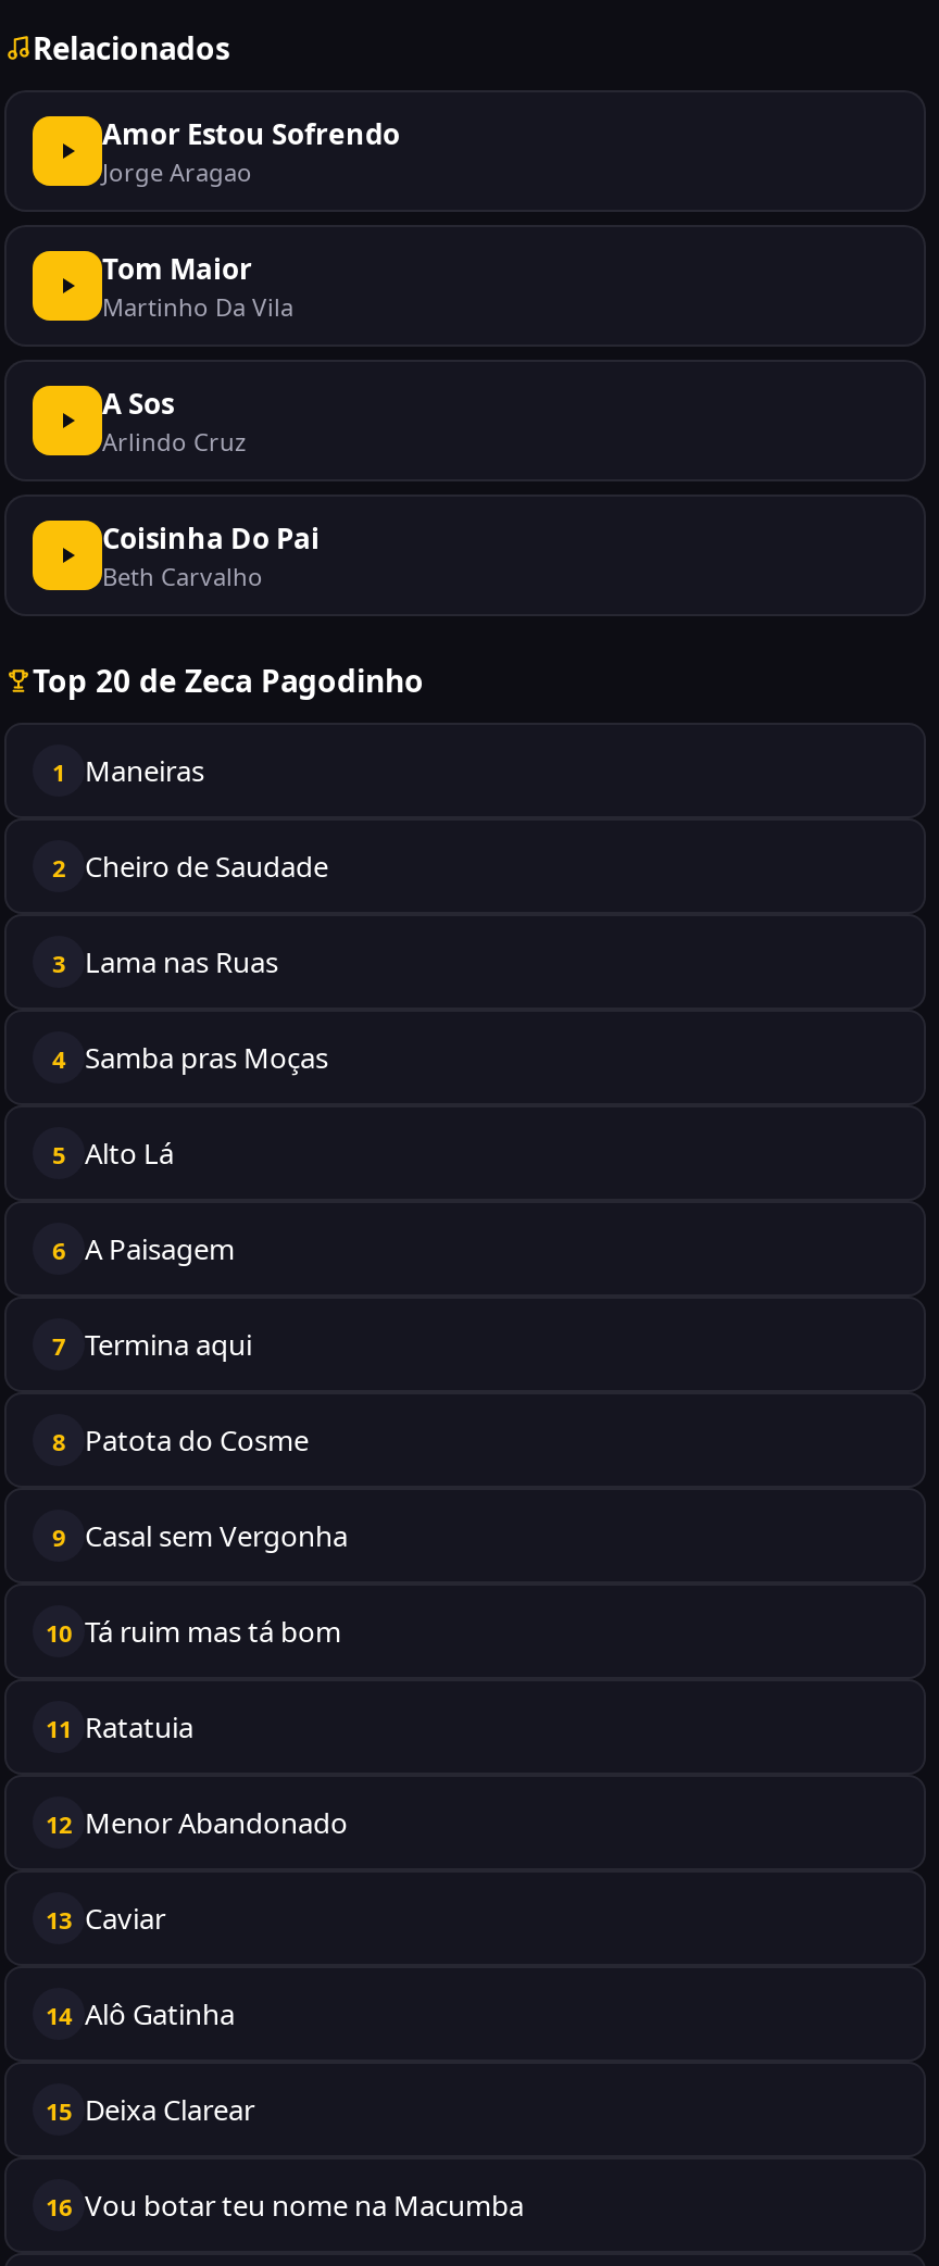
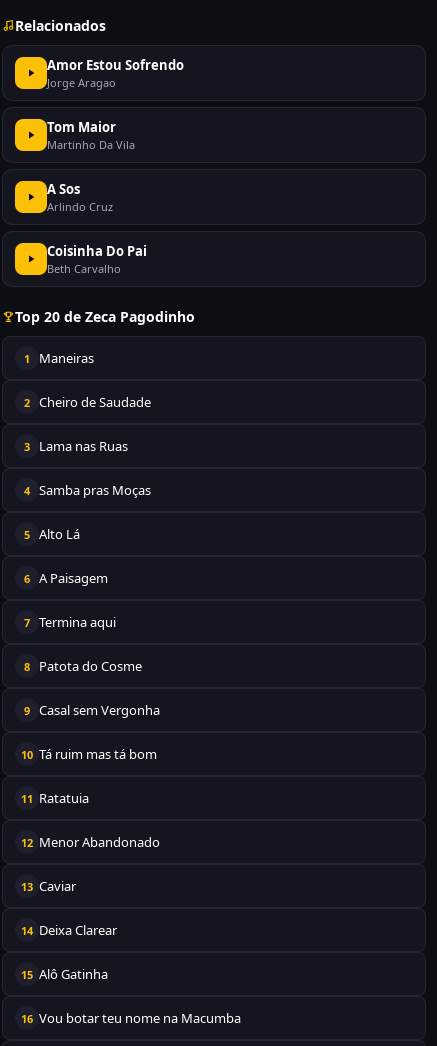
[46,1994,235,2033] 14 Alô Gatinha -> [21,921,117,939] 14 Deixa Clarear
[46,2090,254,2129] 15 Deixa Clarear -> [21,965,108,983] 15 Alô Gatinha

